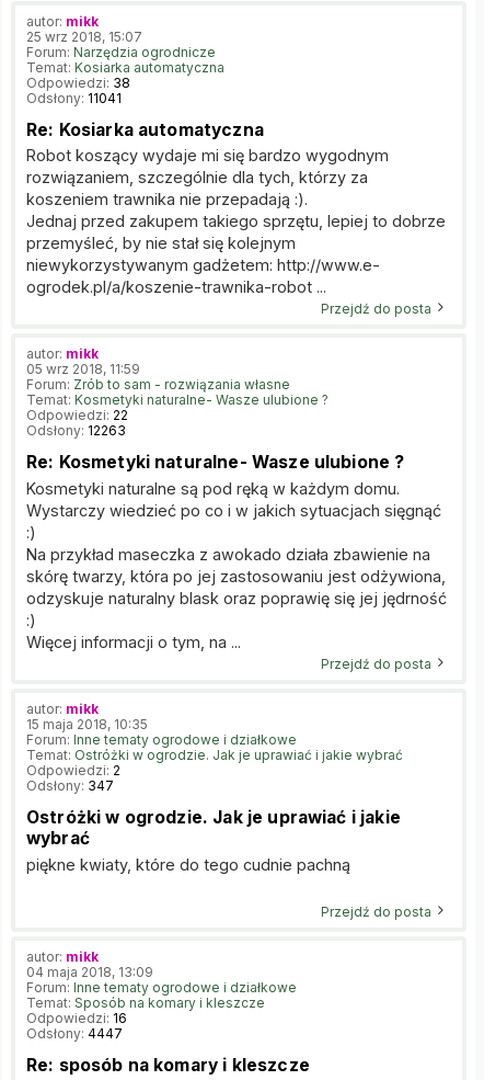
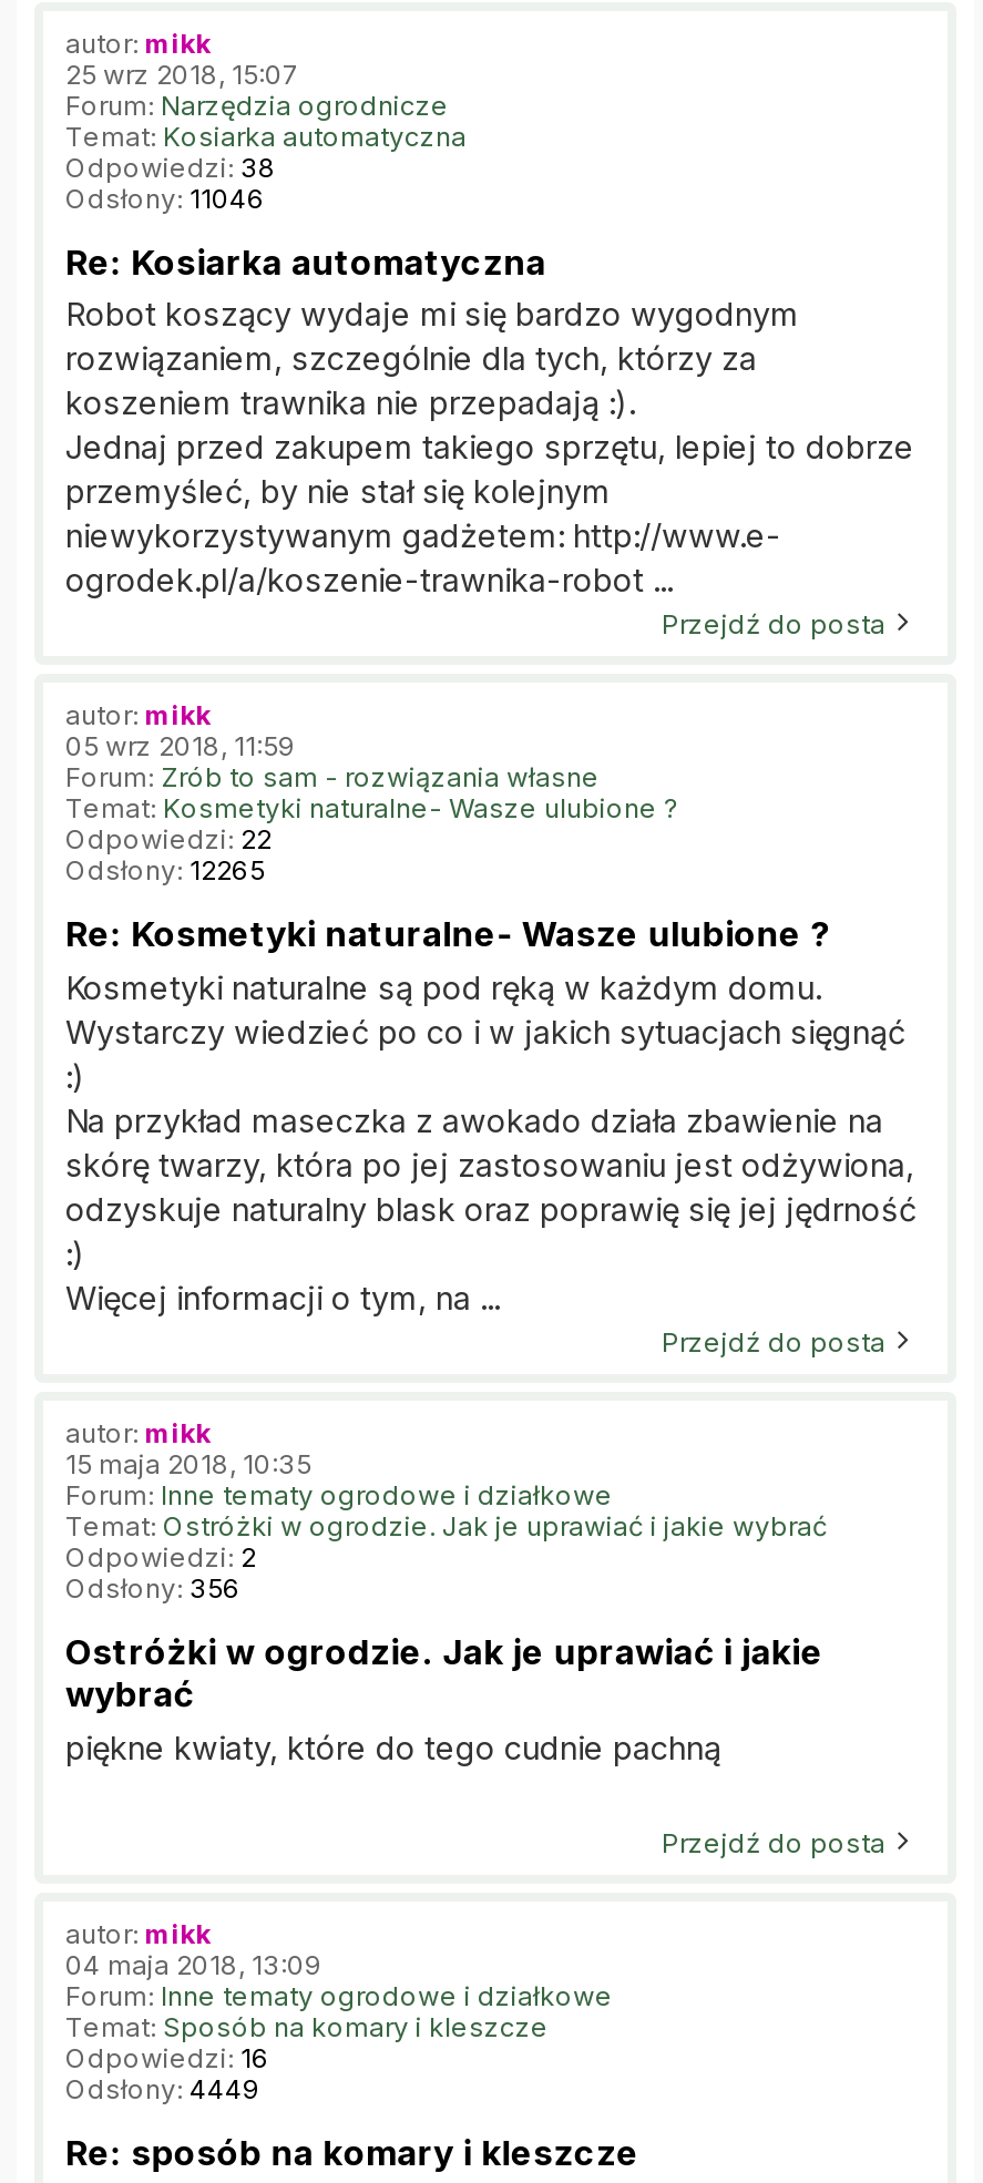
[26,89,122,106] Odsłony: 11041 -> [65,181,265,214] Odsłony: 11046
[26,422,126,439] Odsłony: 12263 -> [65,854,265,887] Odsłony: 12265
[26,777,114,794] Odsłony: 347 -> [65,1571,240,1604] Odsłony: 356
[26,1025,123,1041] Odsłony: 4447 -> [65,2072,260,2105] Odsłony: 4449

